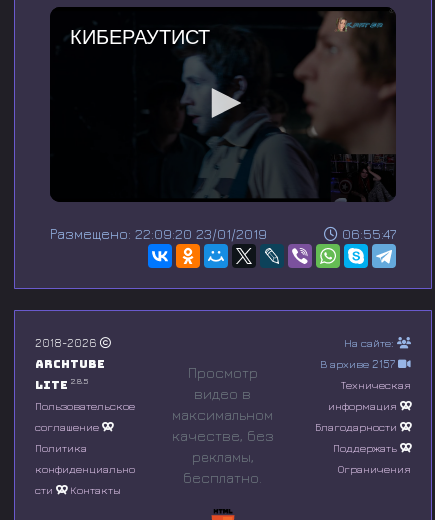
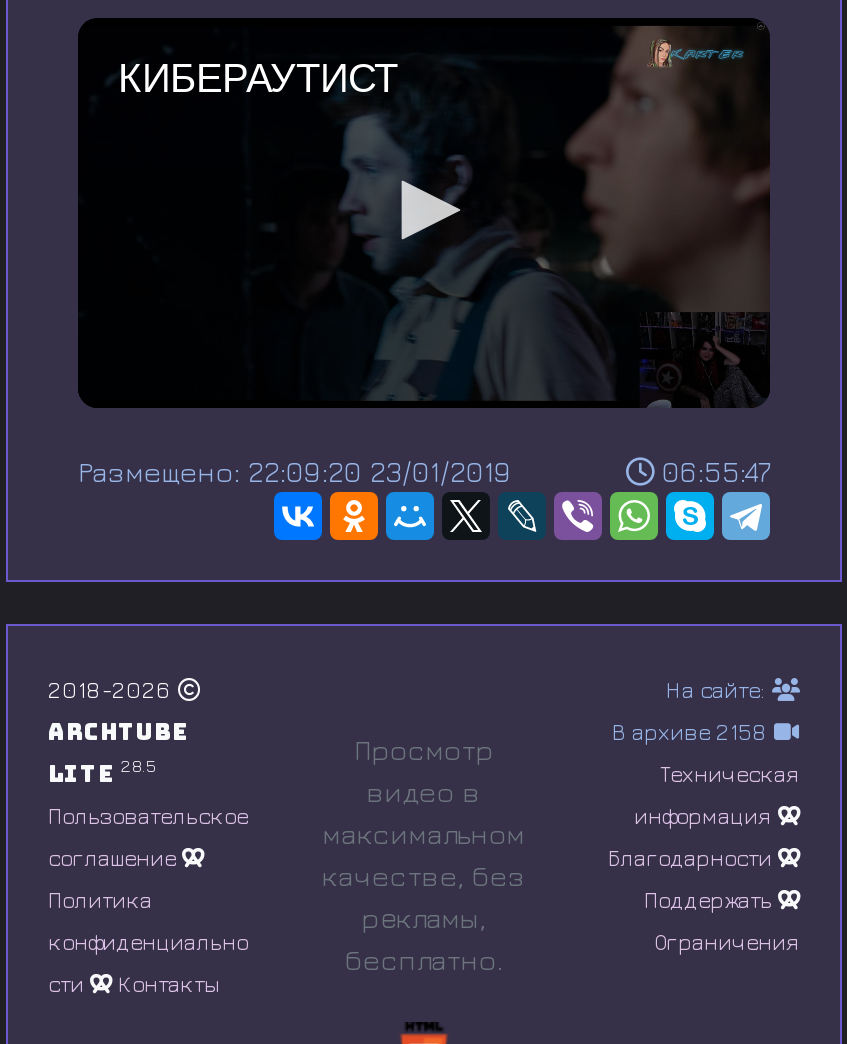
[320,357,398,370] В архиве 2157 -> [612,717,774,743] В архиве 2158

